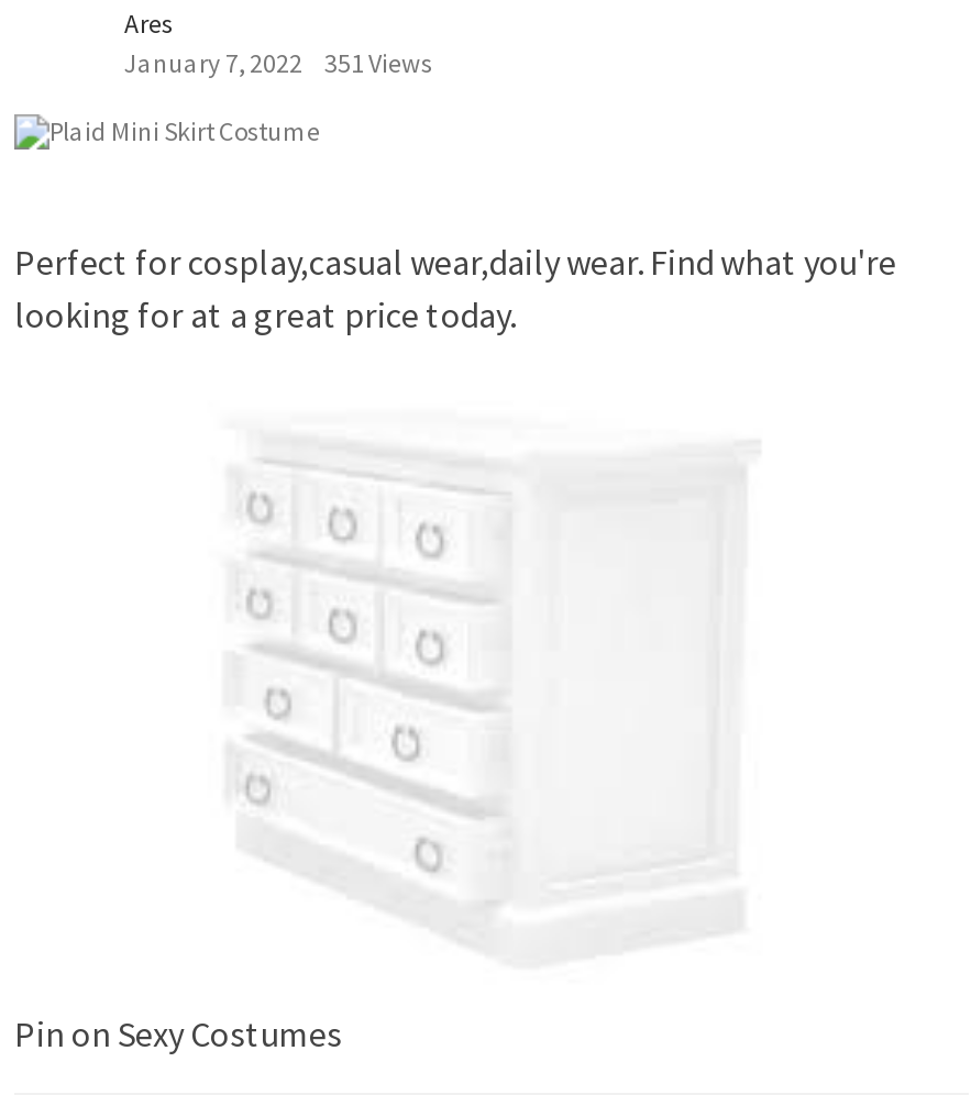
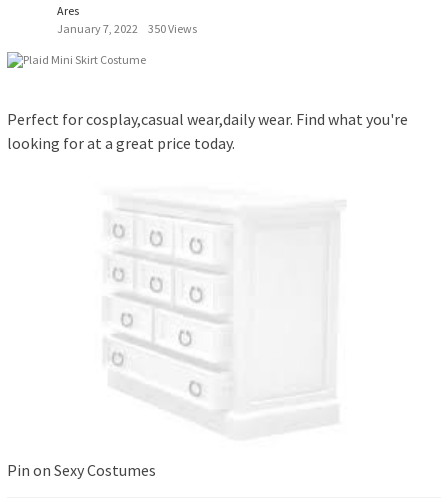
[124,47,432,80] January 7, 2022 351 Views -> [57,21,197,36] January 7, 2022 350 Views

